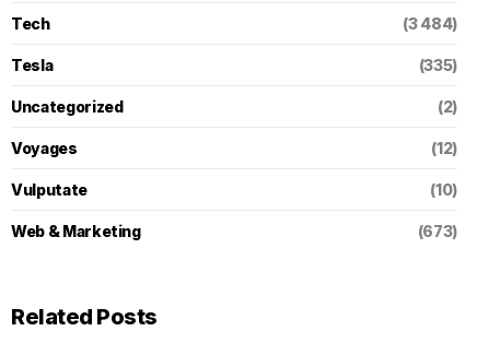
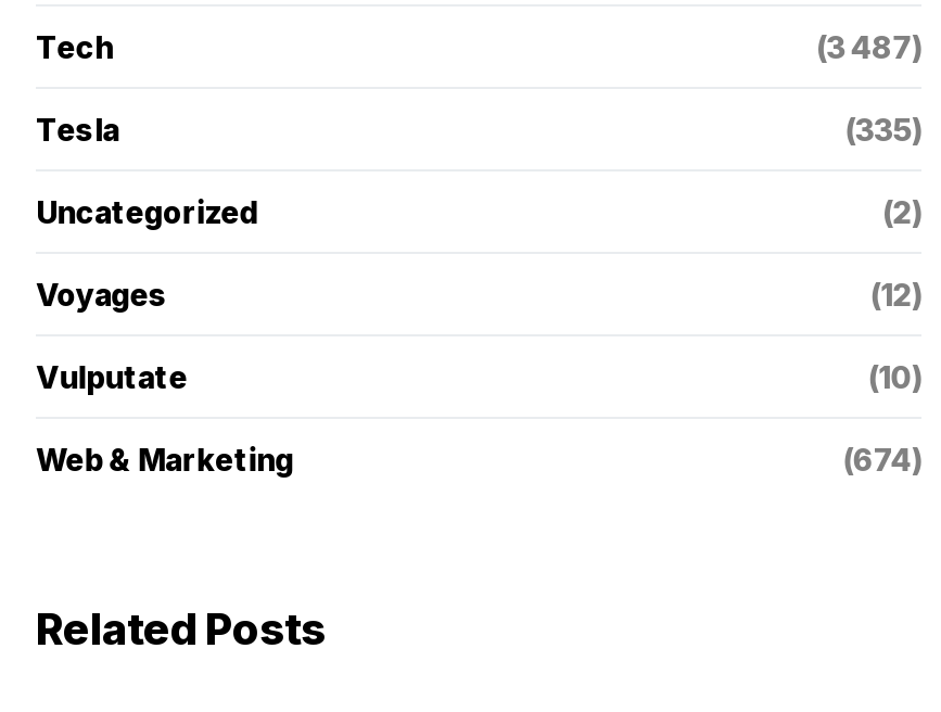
[403,14,457,33] (3 484) -> [816,28,921,65] (3 487)
[418,222,457,240] (673) -> [843,441,921,478] (674)

